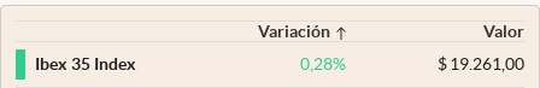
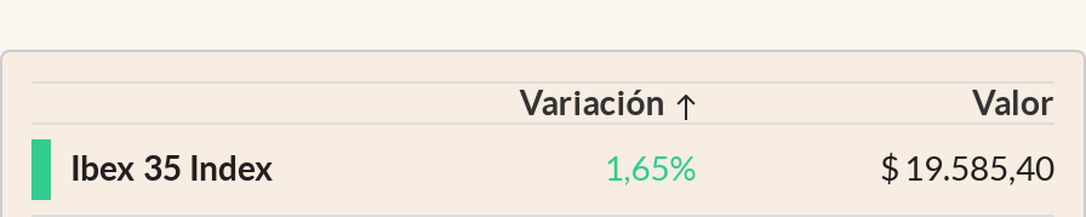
[300,54,346,73] 0,28% -> [604,149,696,187] 1,65%
[438,54,524,73] $ 19.261,00 -> [880,149,1054,187] $ 19.585,40

